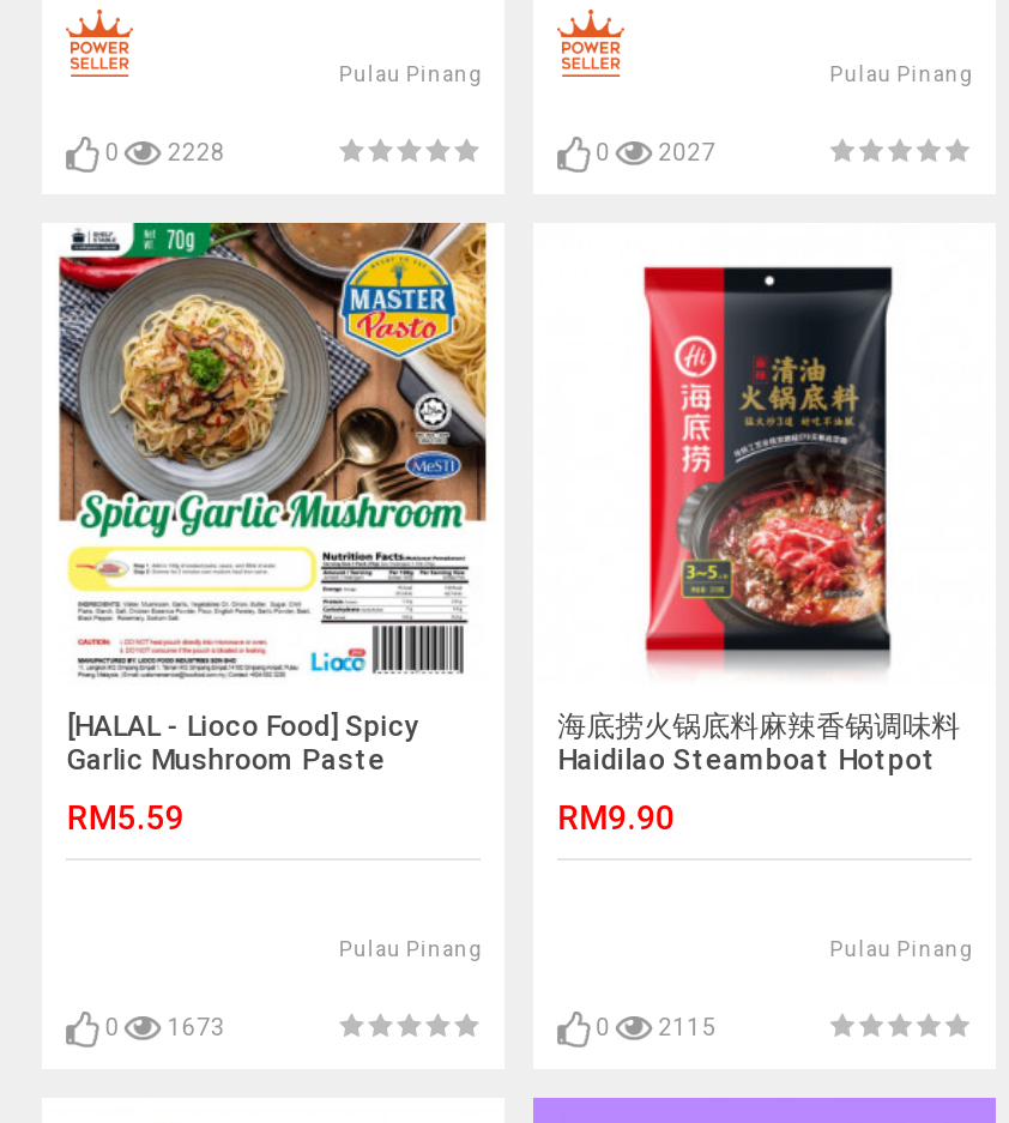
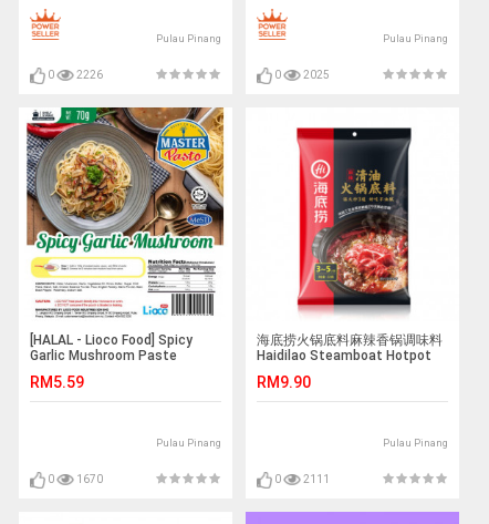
[100,139,225,165] 0 2228 -> [46,69,103,81] 0 2226
[591,139,716,165] 0 2027 -> [272,69,330,81] 0 2025
[100,1013,225,1040] 0 1673 -> [46,473,103,485] 0 1670
[591,1013,716,1040] 0 2115 -> [272,473,330,485] 0 2111

